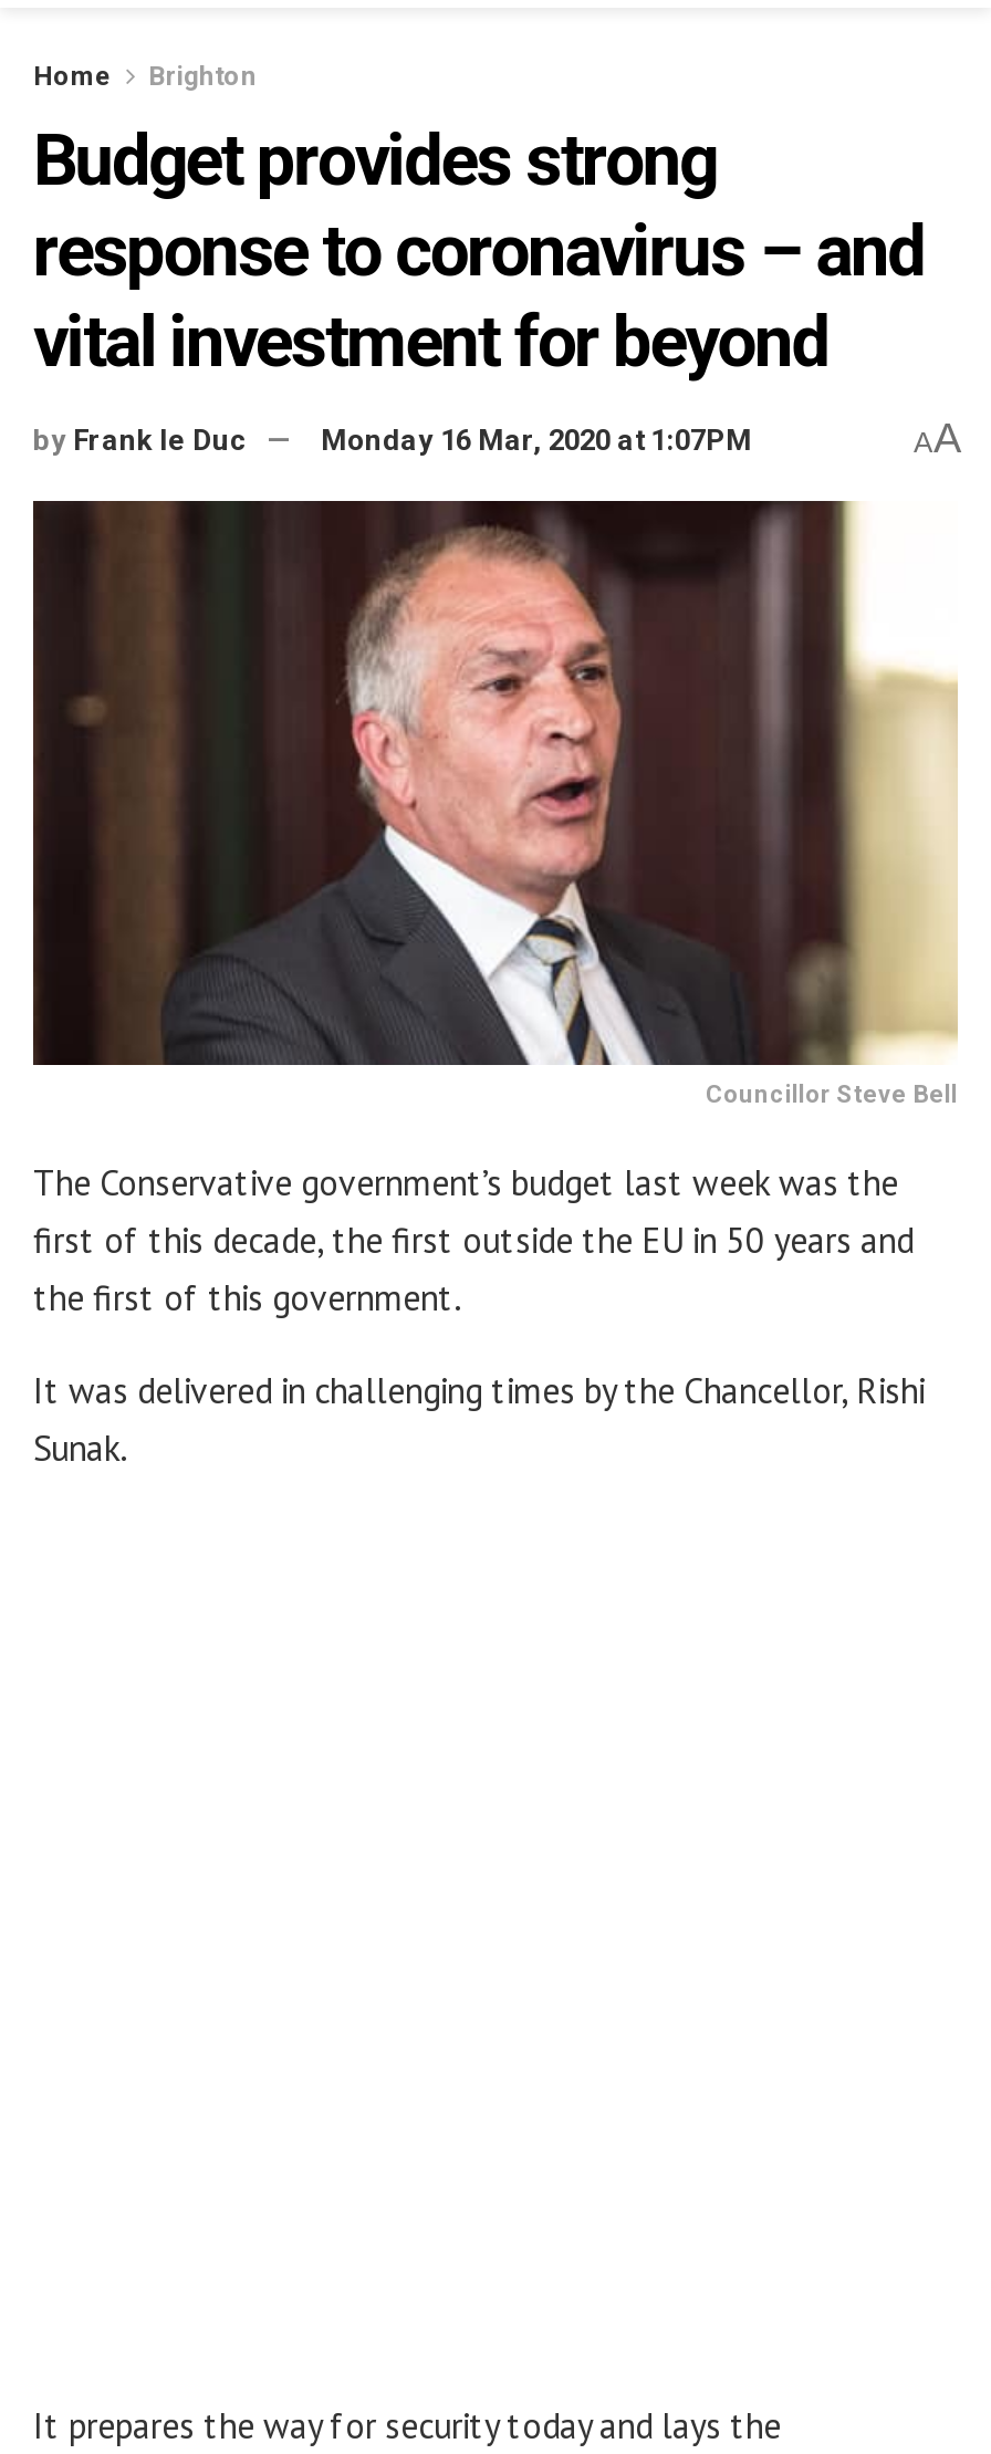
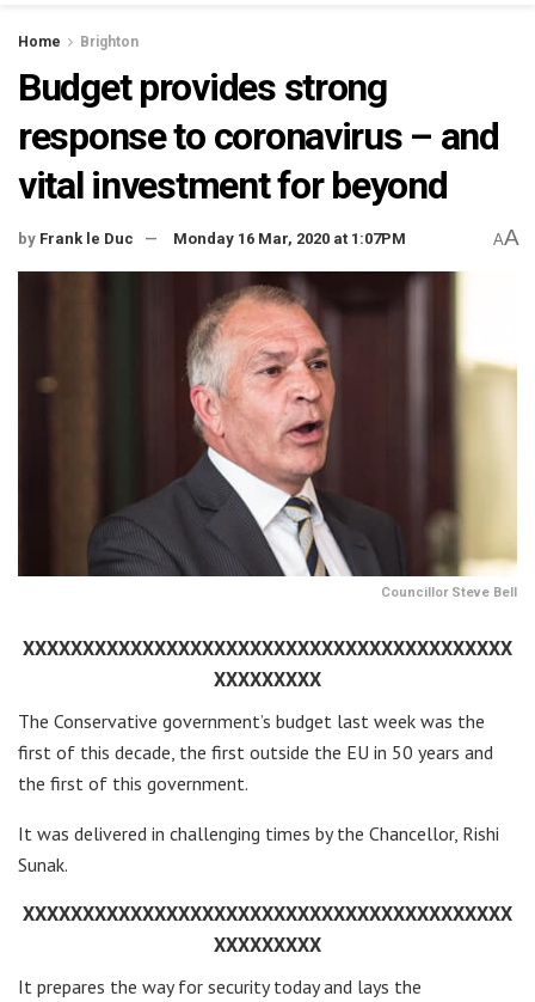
none -> [23,637,512,691] XXXXXXXXXXXXXXXXXXXXXXXXXXXXXXXXXXXXXXXXX | XXXXXXXXX
moved [33,1159,925,1469] -> [18,708,499,876]: The Conservative government’s budget last week was the | first of this decade, the first outside the EU in 50 years and | the first of this government. | It was delivered in challenging times by the Chancellor, Rishi | Sunak.
none -> [23,902,512,956] XXXXXXXXXXXXXXXXXXXXXXXXXXXXXXXXXXXXXXXXX | XXXXXXXXX

